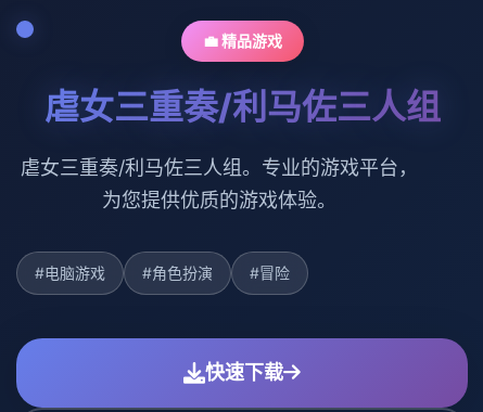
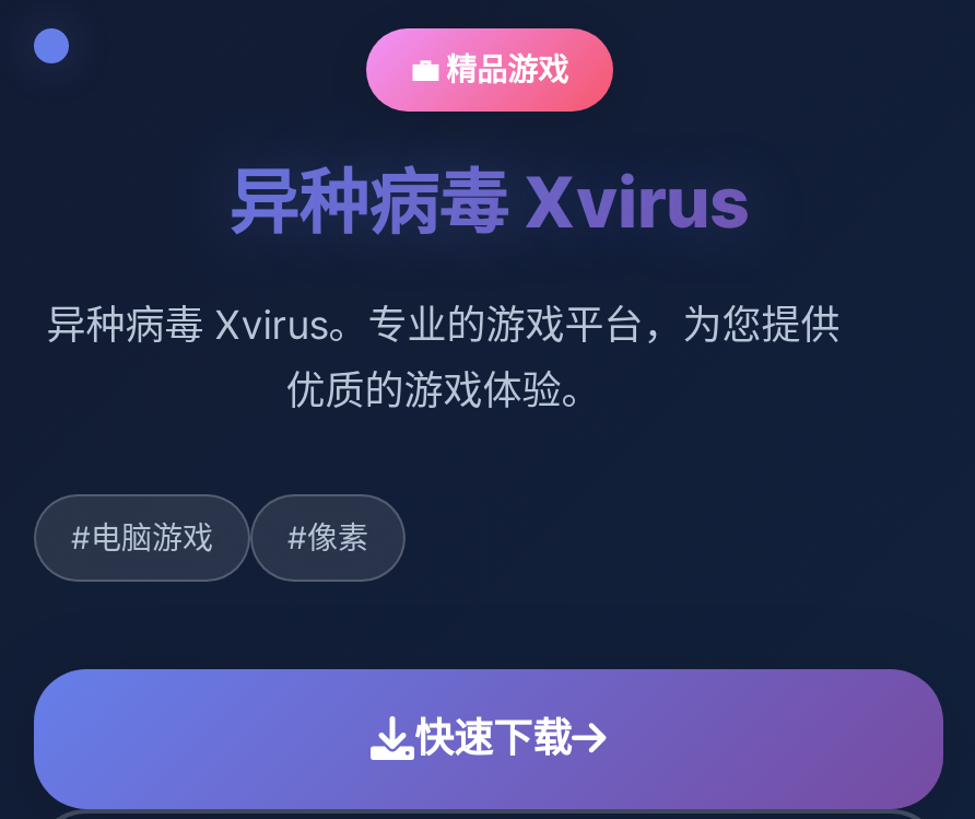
[44,85,440,127] 虐女三重奏/利马佐三人组 -> [228,160,749,245] 异种病毒 Xvirus
[21,156,418,211] 虐女三重奏/利马佐三人组。专业的游戏平台， | 为您提供优质的游戏体验。 -> [46,302,840,413] 异种病毒 Xvirus。专业的游戏平台，为您提供 | 优质的游戏体验。
[142,263,290,281] #角色扮演 | #冒险 -> [287,518,368,555] #像素

